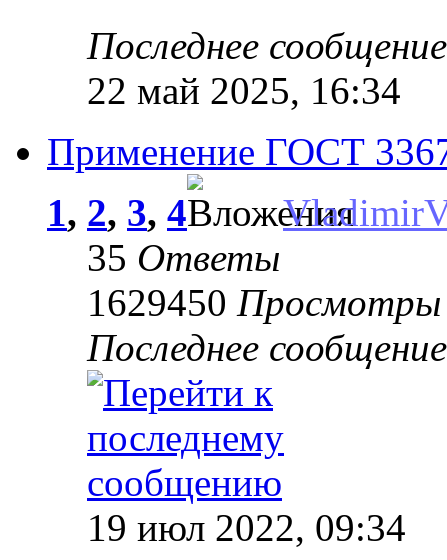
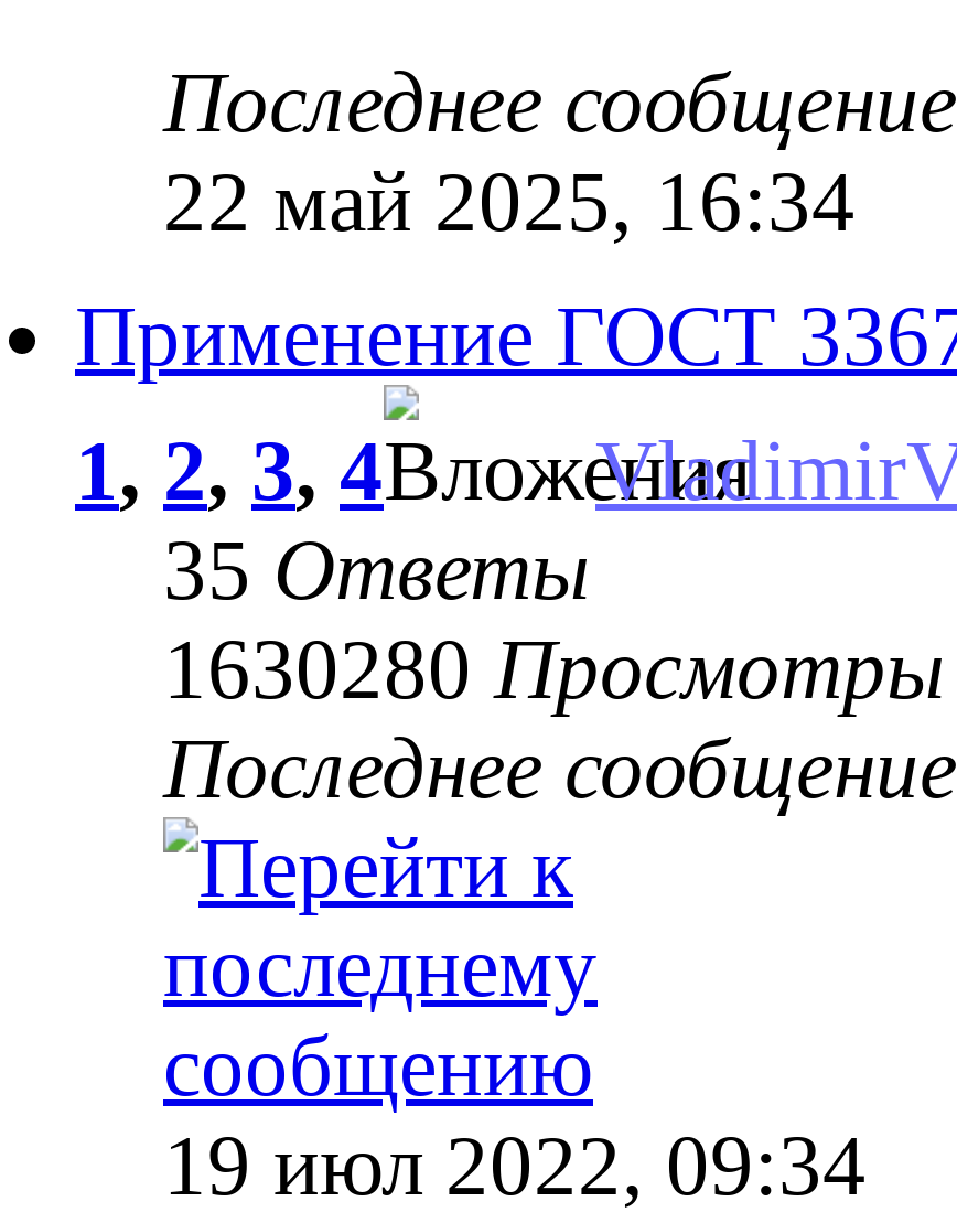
[87,281,441,324] 1629450 Просмотры -> [163,622,944,716] 1630280 Просмотры

